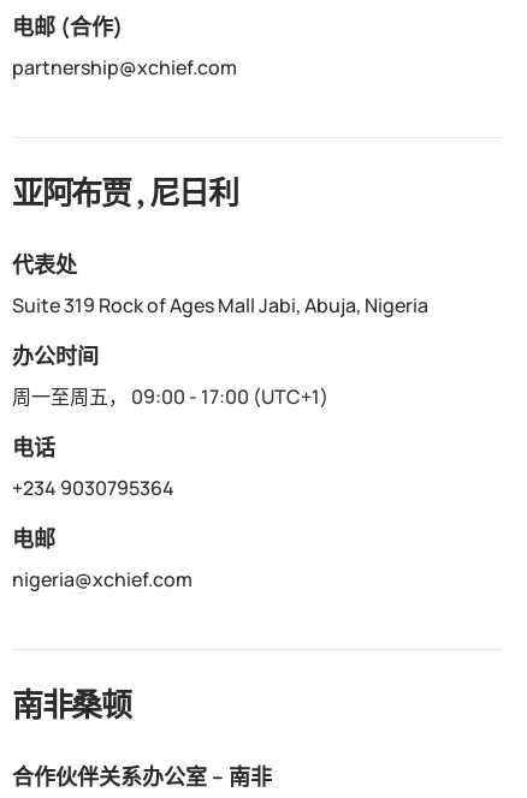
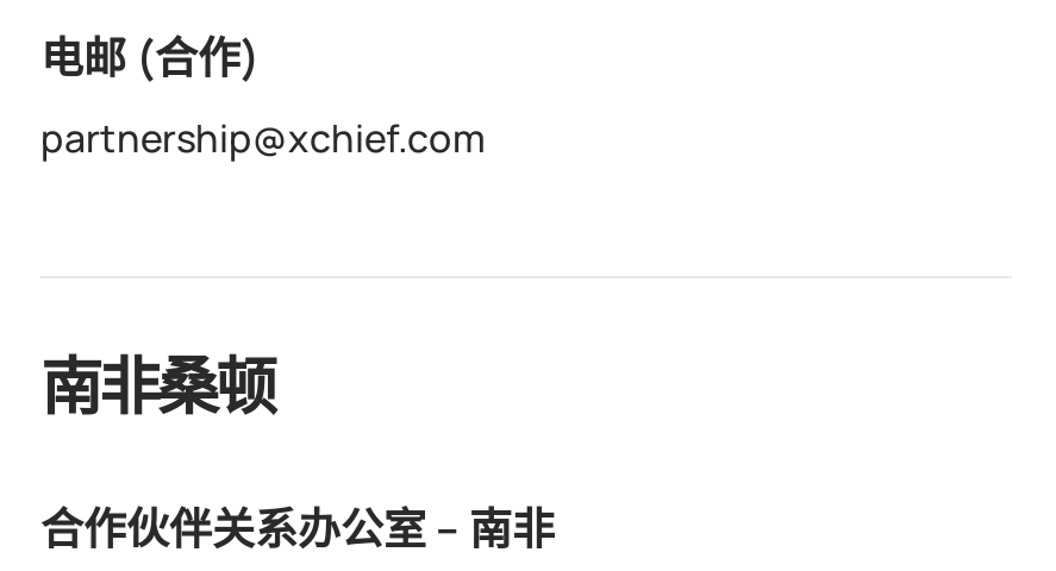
[12,172,428,592] 亚阿布贾 , 尼日利 | 代表处 | Suite 319 Rock of Ages Mall Jabi, Abuja, Nigeria | 办公时间 | 周一至周五， 09:00 - 17:00 (UTC+1) | 电话 | +234 9030795364 | 电邮 | nigeria@xchief.com -> none

